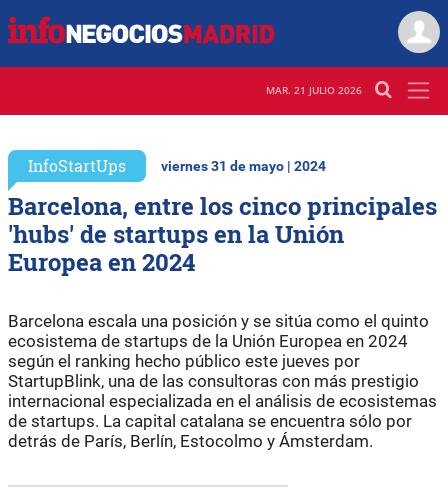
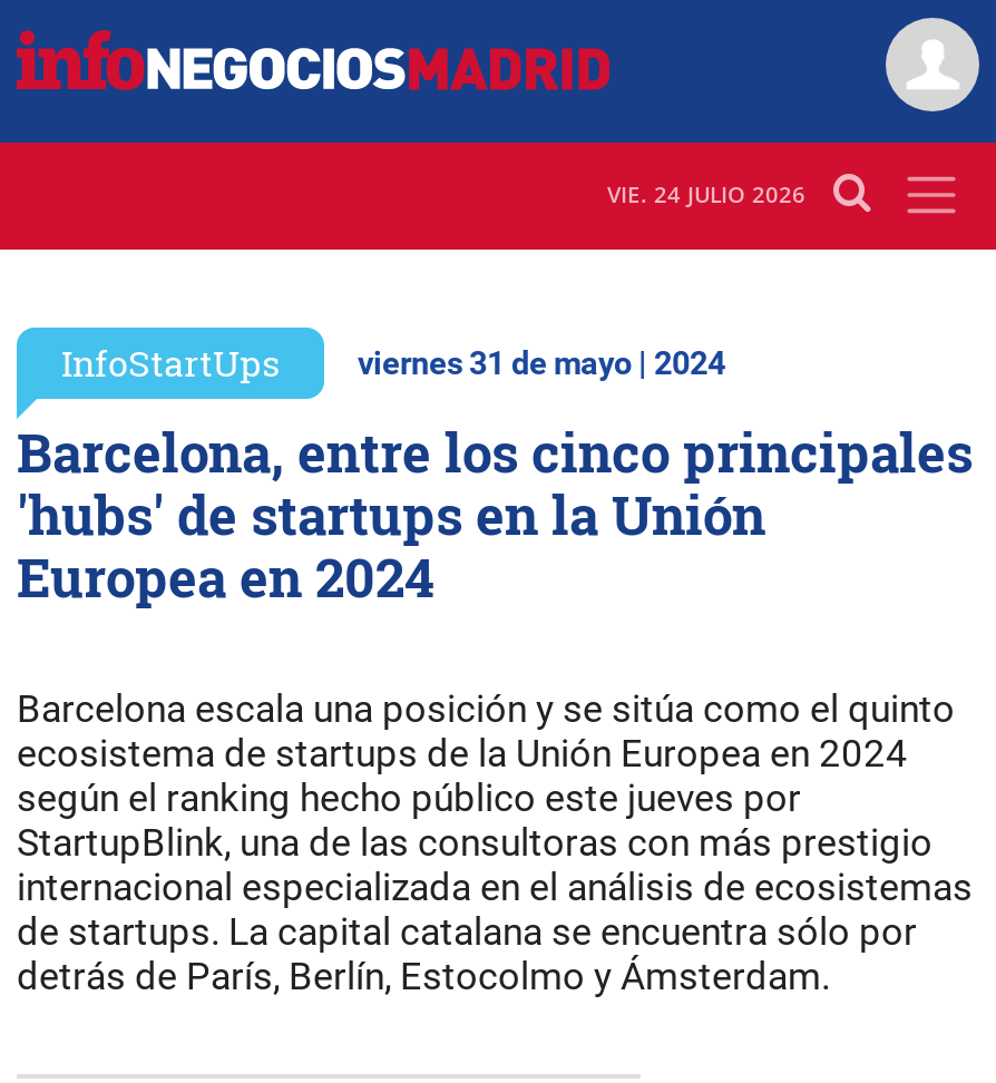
[266,83,362,97] MAR. 21 JULIO 2026 -> [607,179,805,210] VIE. 24 JULIO 2026

